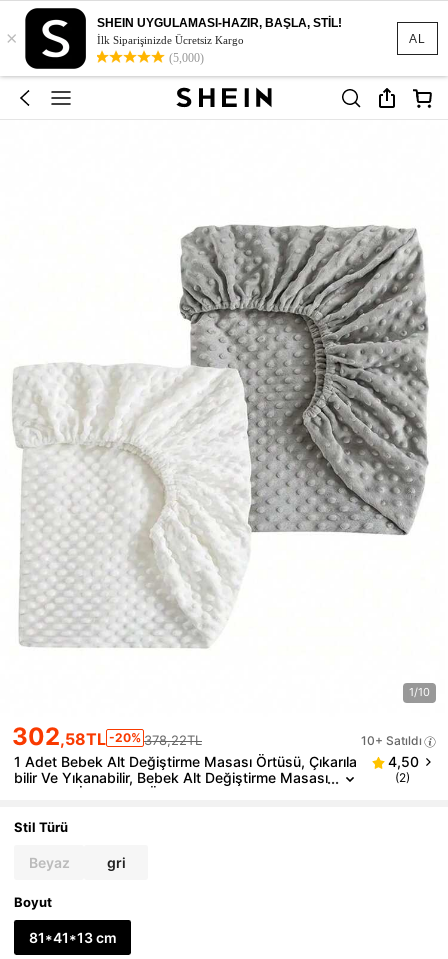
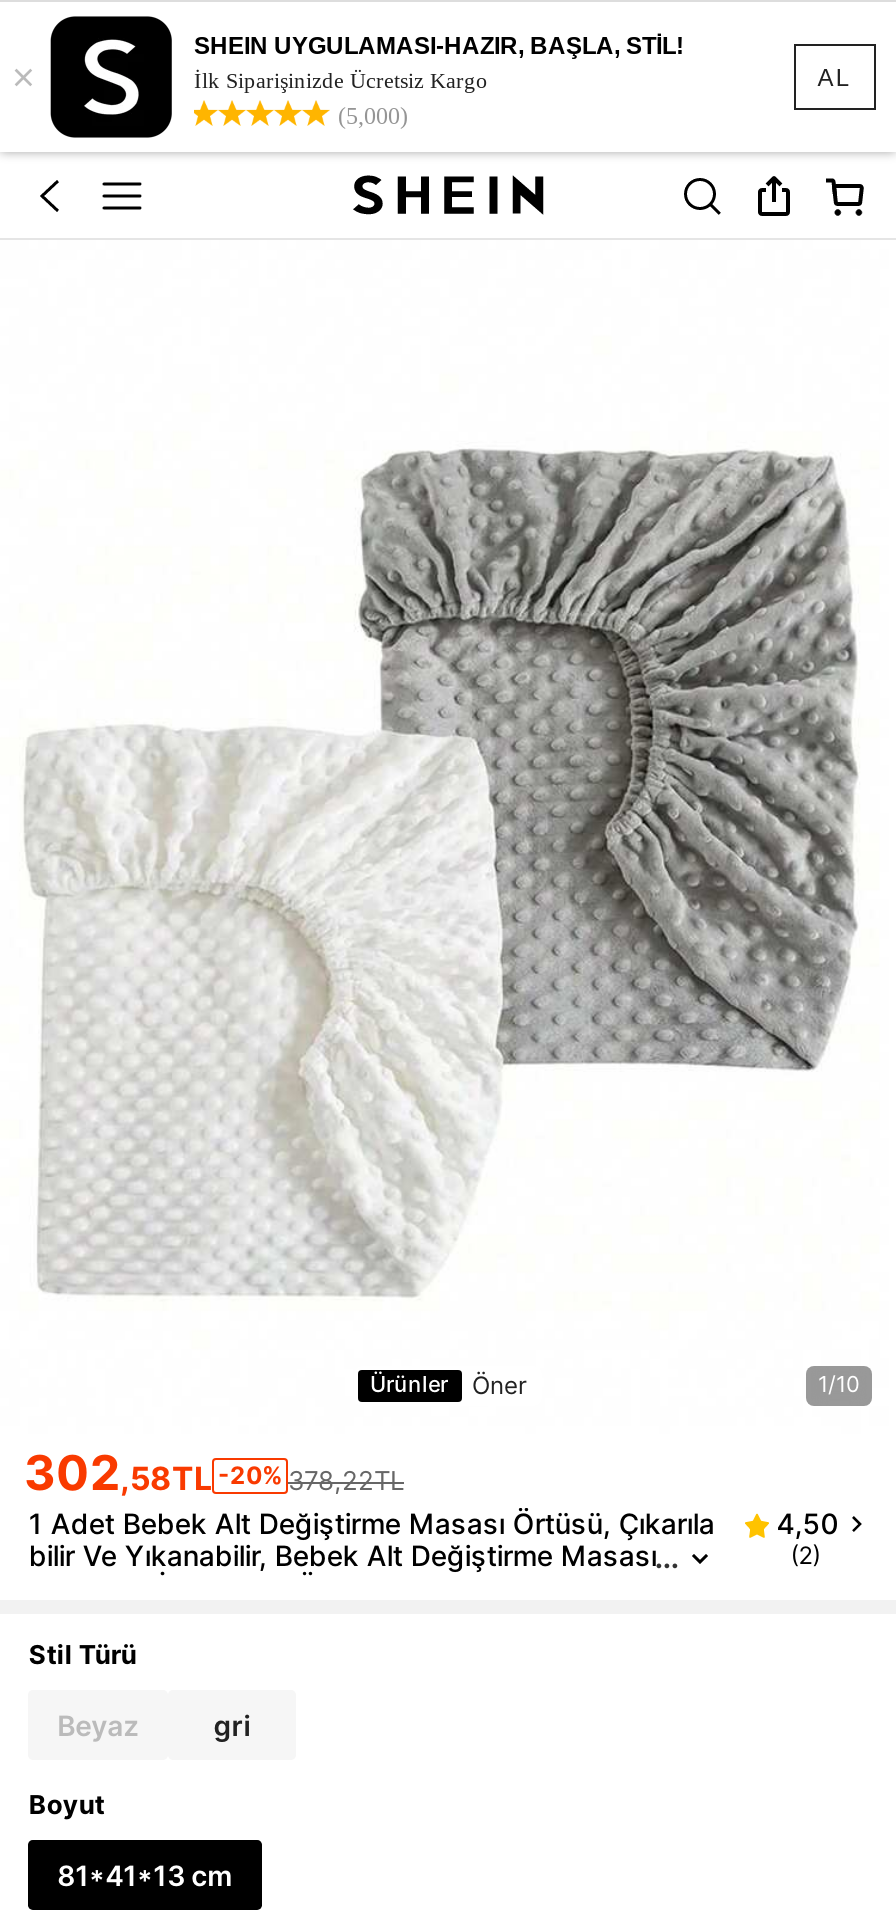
none -> [370,1370,526,1400] Ürünler | Öner
[361,733,422,748] 10+ Satıldı -> none

